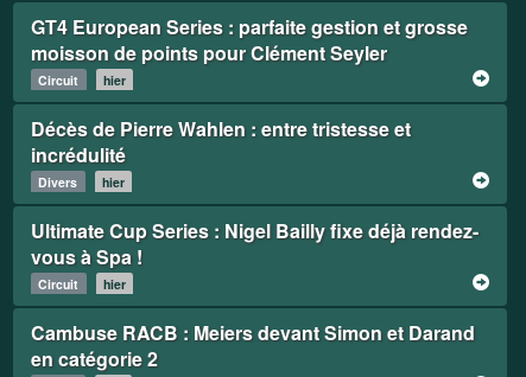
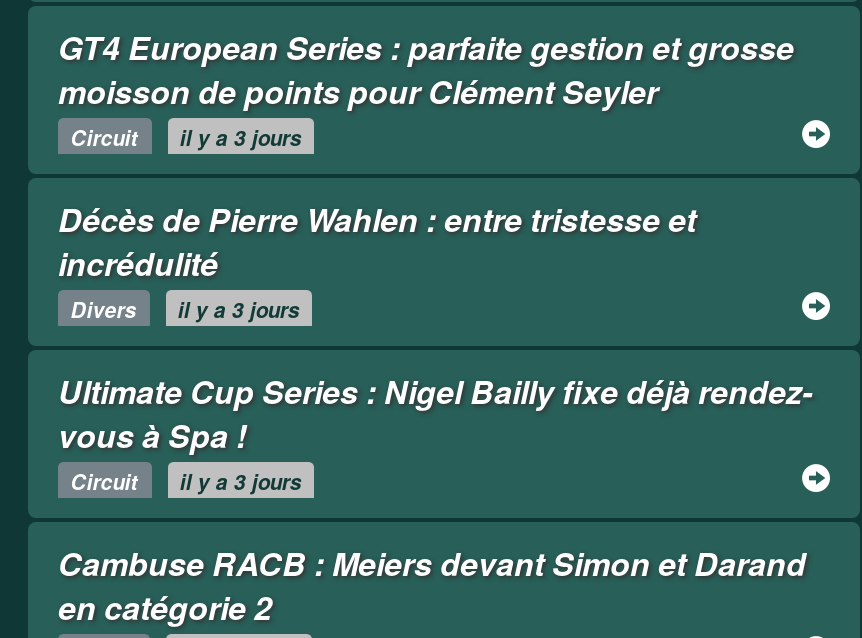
[103,72,126,90] hier -> [180,123,302,153] il y a 3 jours
[102,174,125,191] hier -> [178,295,300,325] il y a 3 jours
[103,276,126,293] hier -> [180,467,302,497] il y a 3 jours

